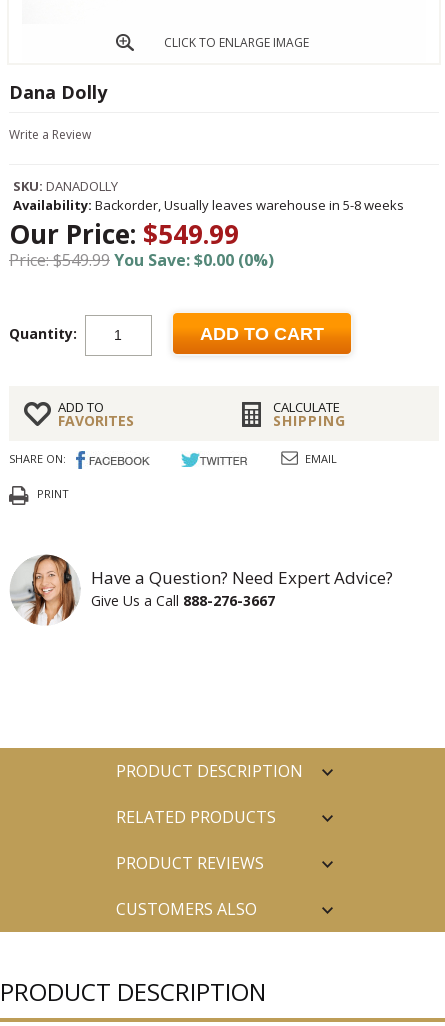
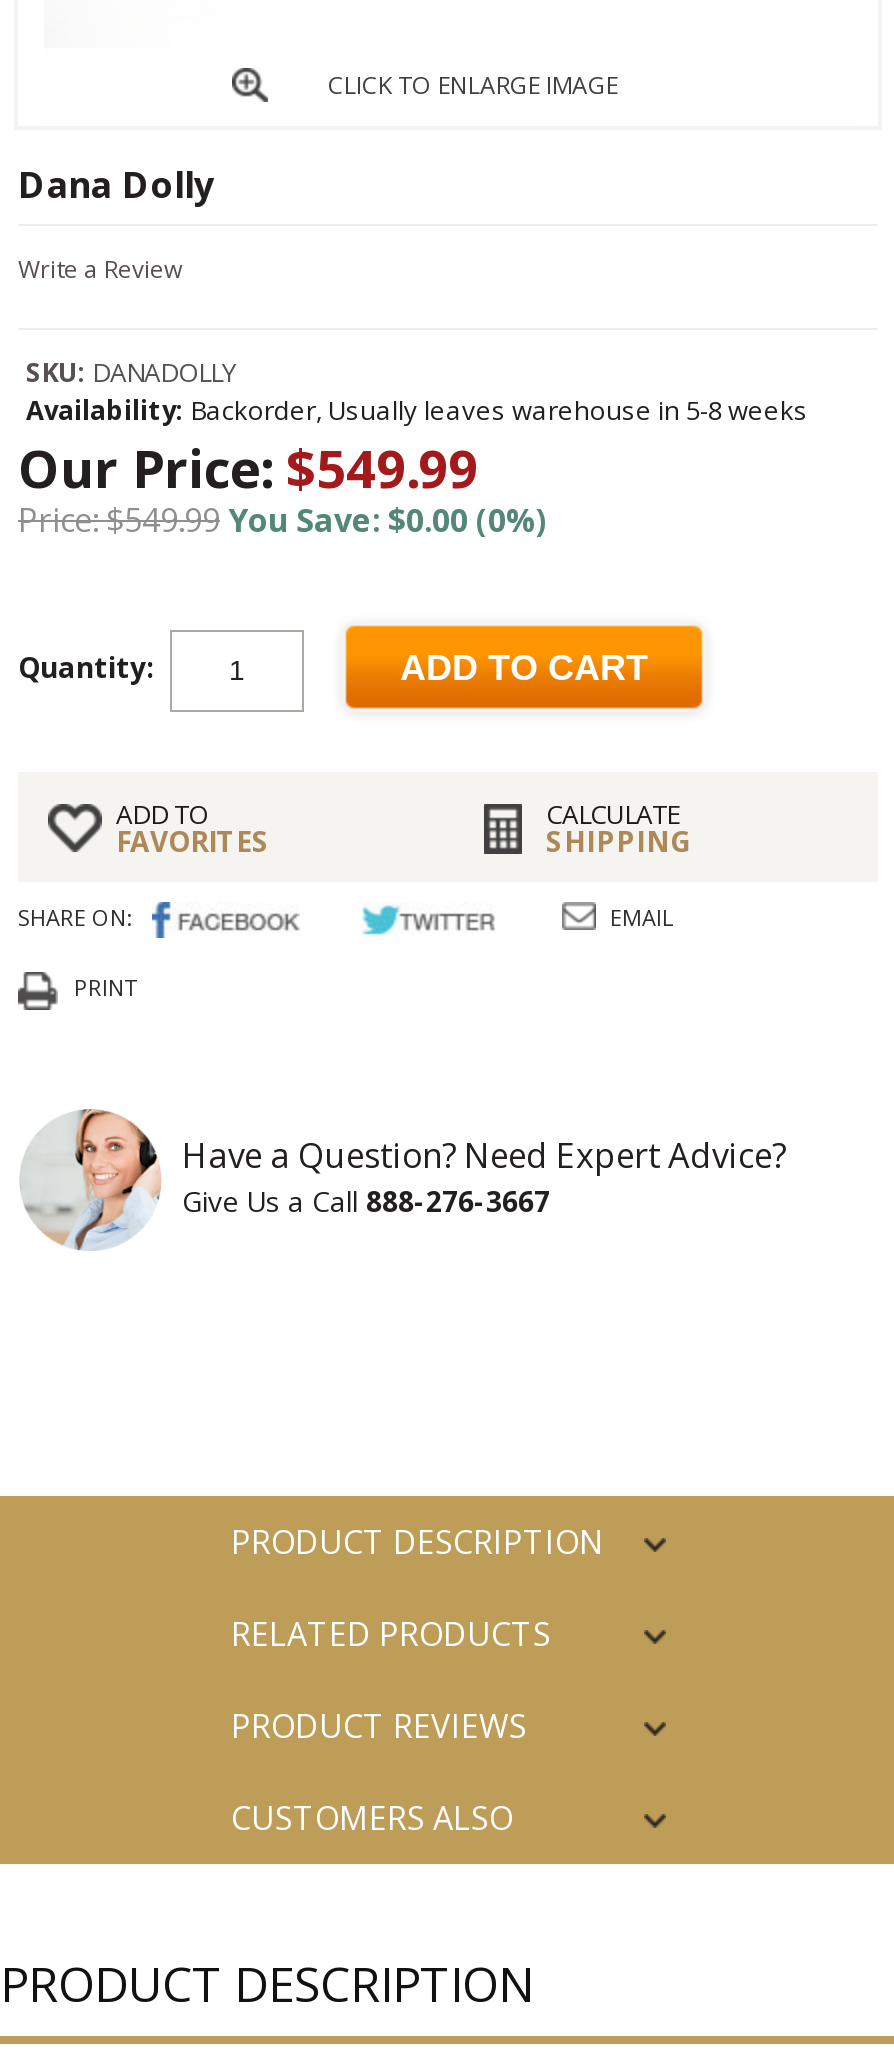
[12,554,80,626] [image] -> [28,1108,160,1250] [image]

